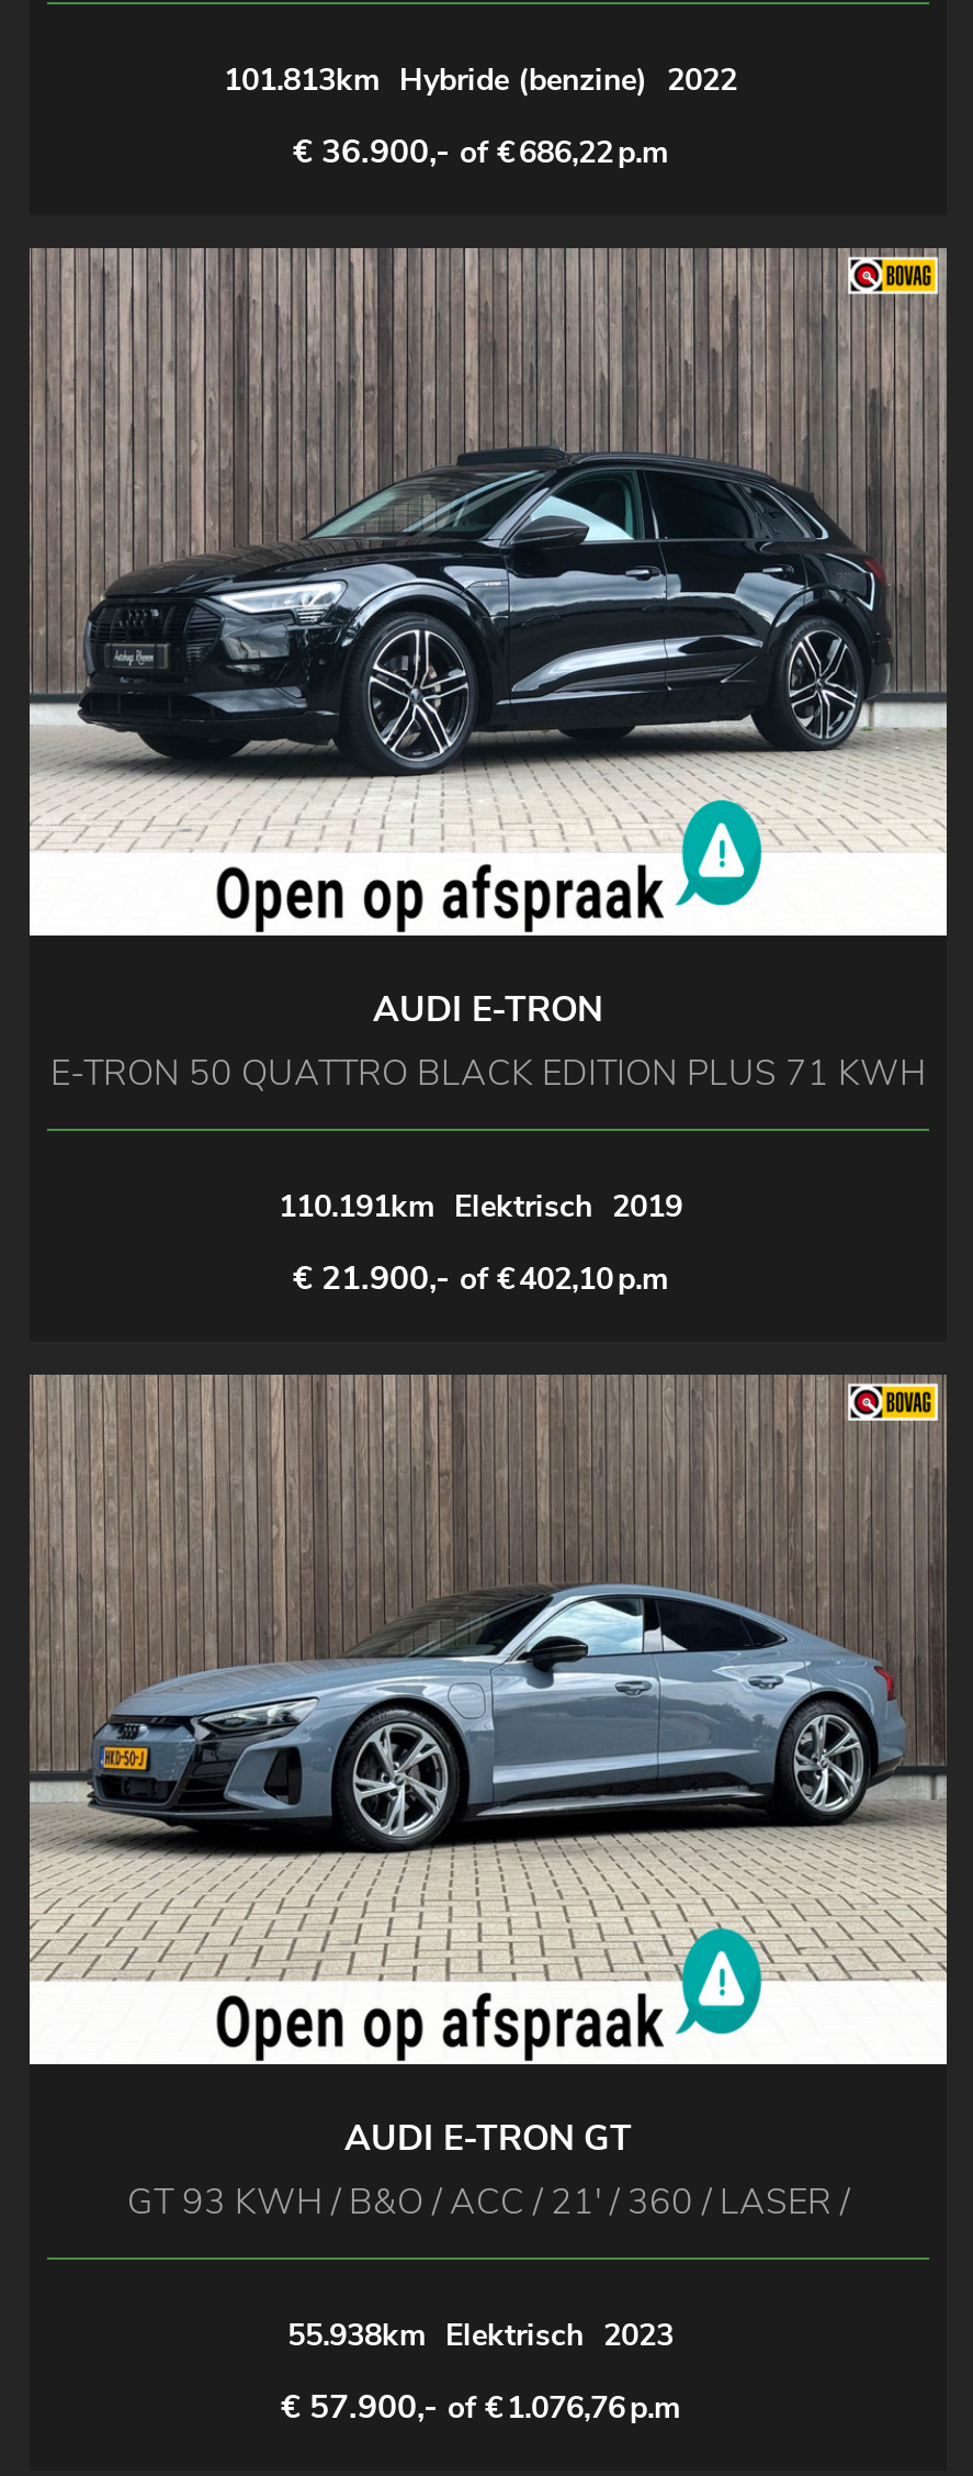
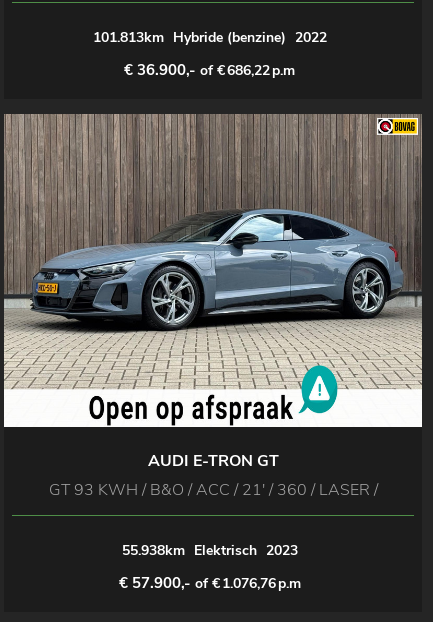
[30,250,947,850] [image] -> none
[50,987,926,1301] AUDI E-TRON | E-TRON 50 QUATTRO BLACK EDITION PLUS 71 KWH | 110.191km Elektrisch 2019 | € 21.900,- of € 402,10 p.m -> none

